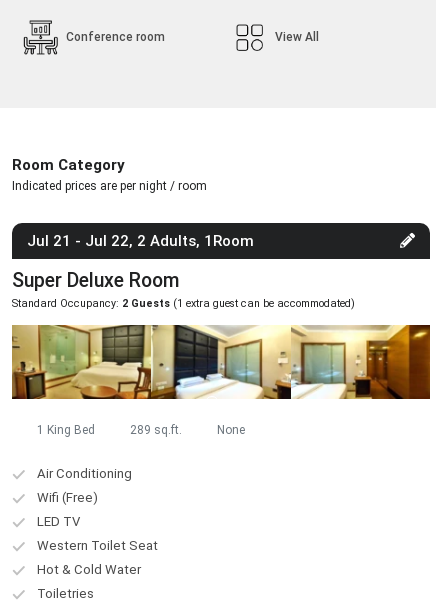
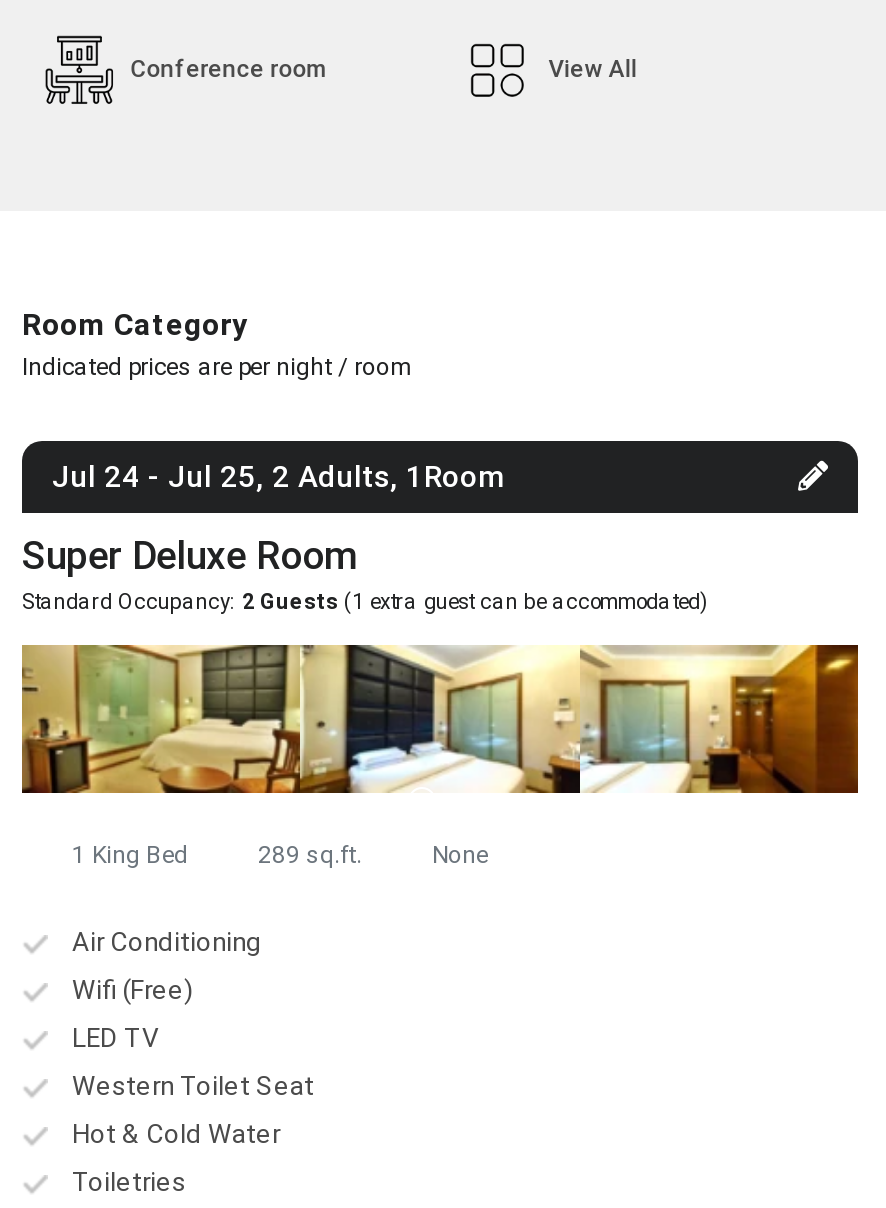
[27,232,254,250] Jul 21 - Jul 22, 2 Adults, 1Room -> [52,459,506,495] Jul 24 - Jul 25, 2 Adults, 1Room

